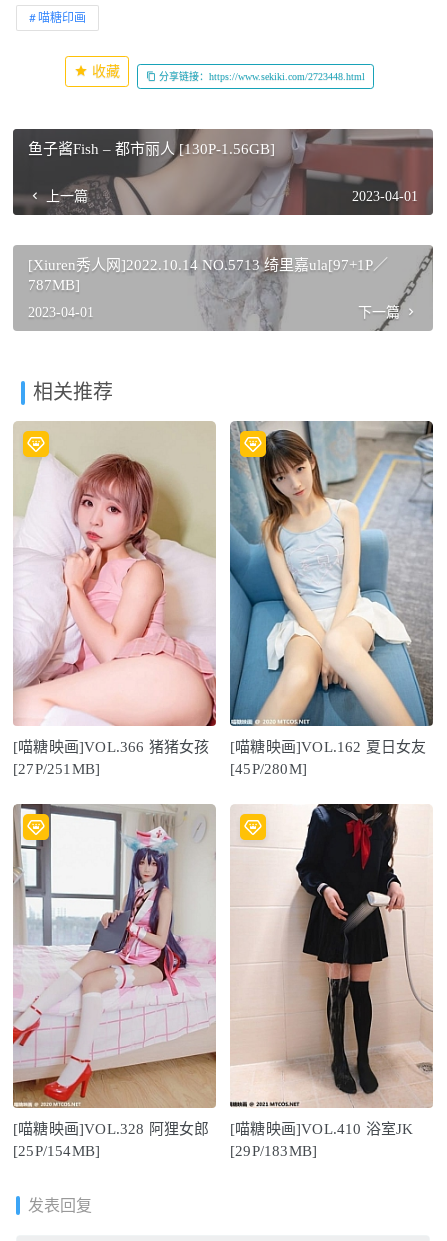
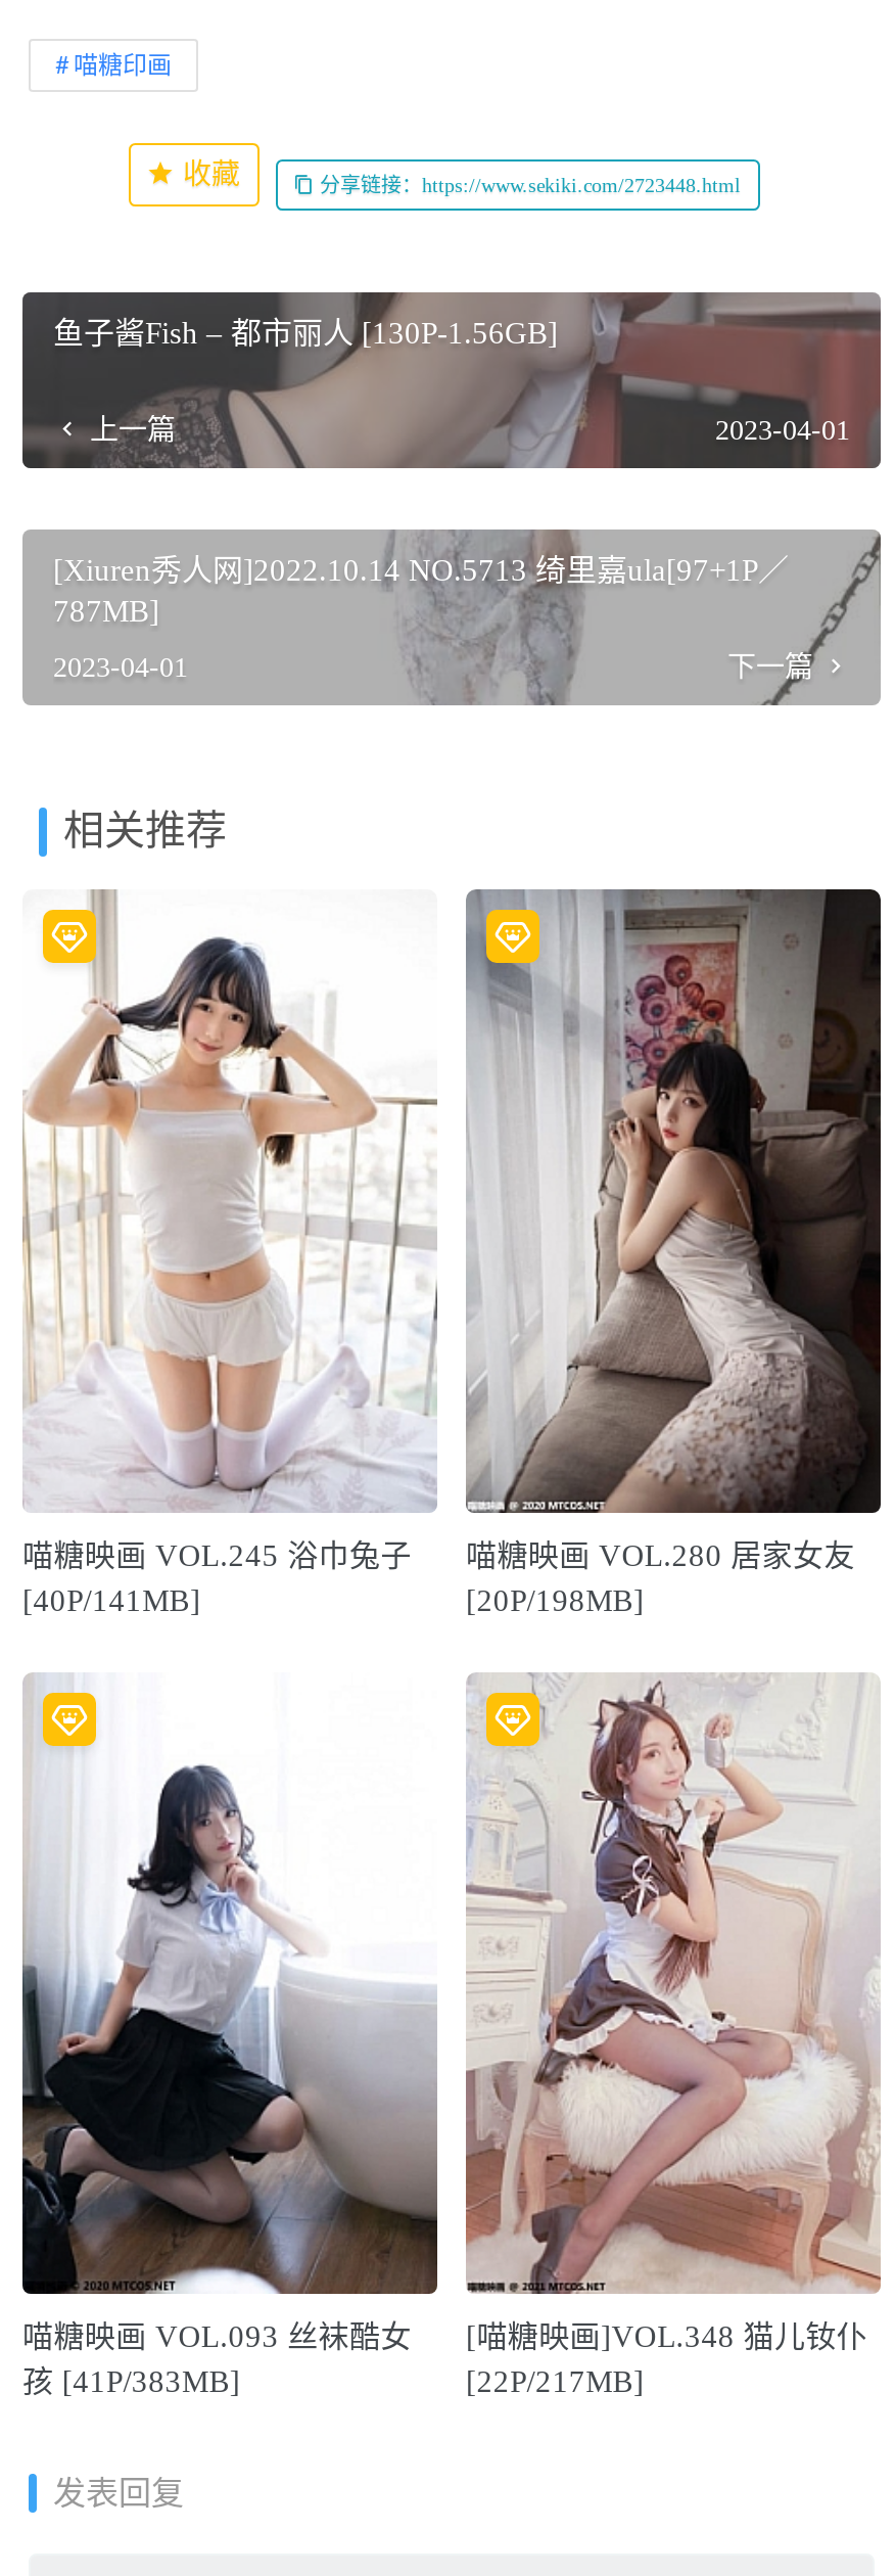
[13,421,217,777] [image] | [喵糖映画]VOL.366 猪猪女孩 | [27P/251MB] -> [22,891,437,1617] [image] | 喵糖映画 VOL.245 浴巾兔子 | [40P/141MB]
[229,421,434,777] [image] | [喵糖映画]VOL.162 夏日女友 | [45P/280M] -> [466,889,883,1617] [image] | 喵糖映画 VOL.280 居家女友 | [20P/198MB]
[12,803,217,1159] [image] | [喵糖映画]VOL.328 阿狸女郎 | [25P/154MB] -> [20,1672,439,2399] [image] | 喵糖映画 VOL.093 丝袜酷女 | 孩 [41P/383MB]
[230,803,433,1159] [image] | [喵糖映画]VOL.410 浴室JK | [29P/183MB] -> [466,1672,879,2399] [image] | [喵糖映画]VOL.348 猫儿钕仆 | [22P/217MB]

